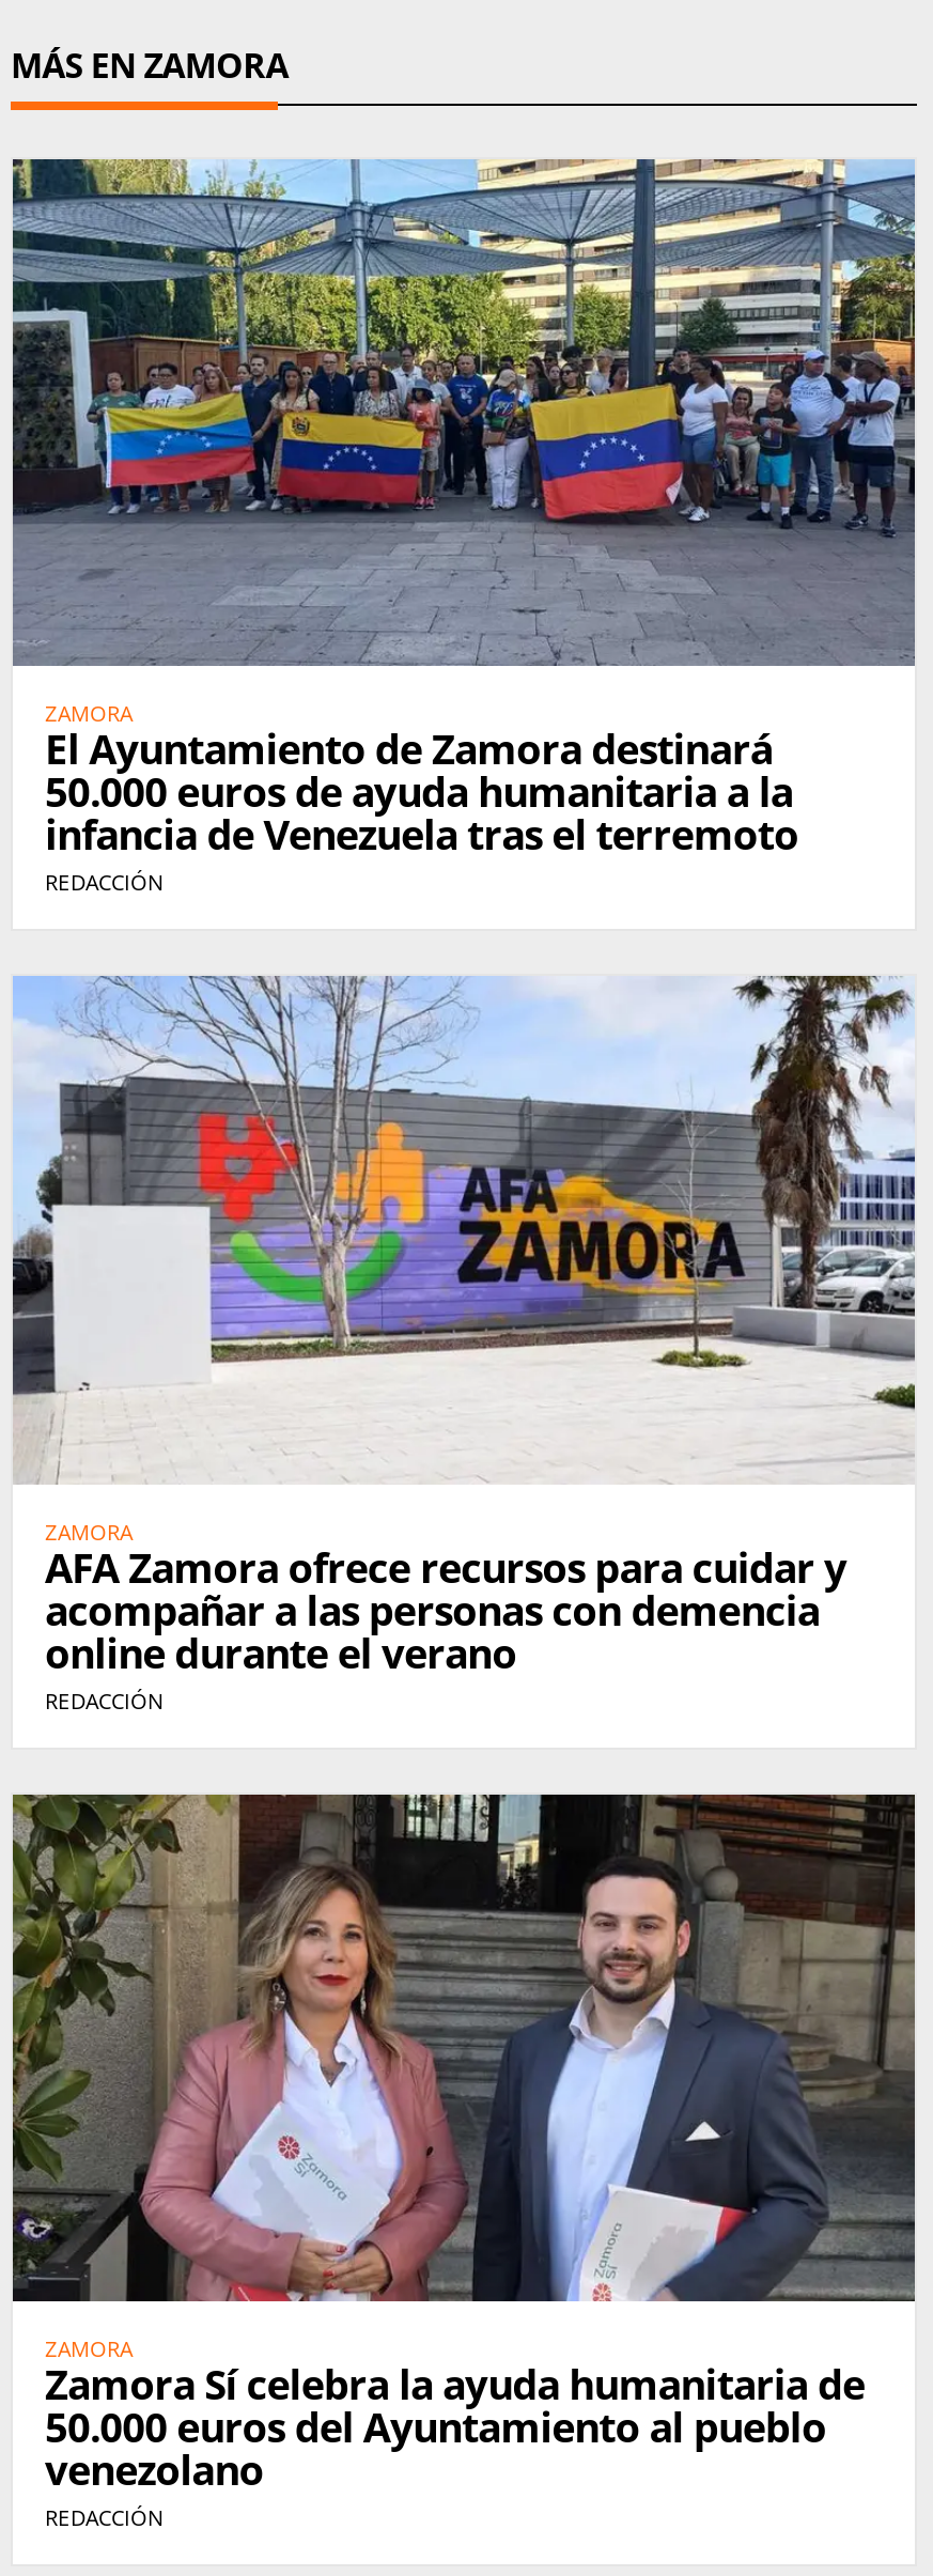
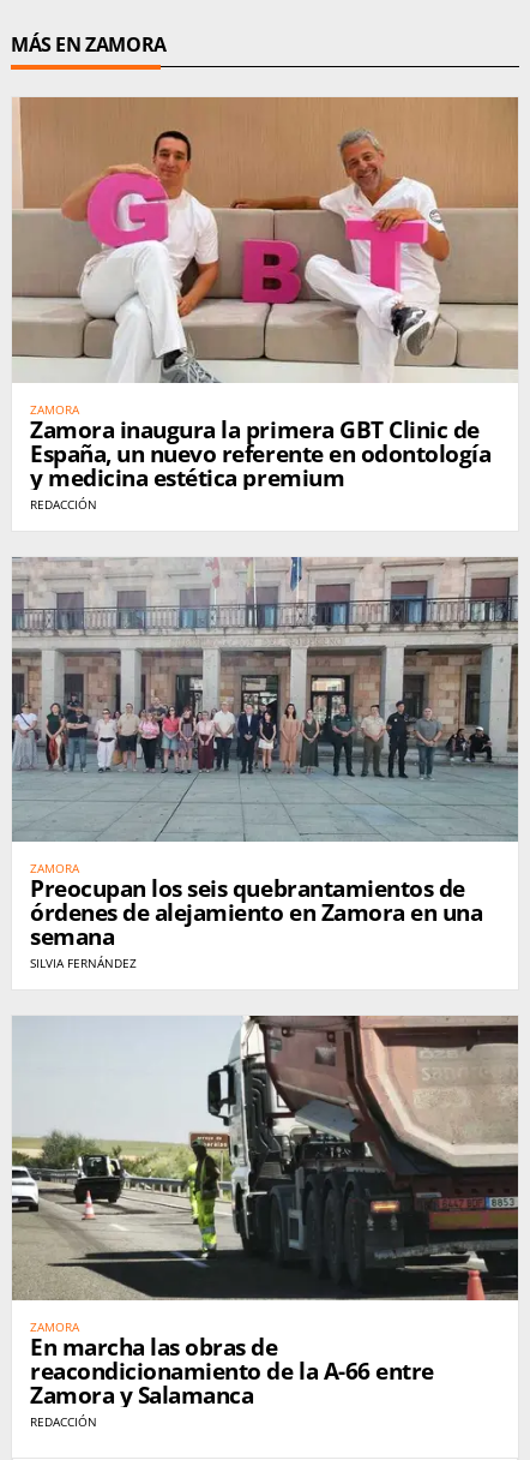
[11,158,917,863] [image] | El Ayuntamiento de Zamora destinará | 50.000 euros de ayuda humanitaria a la | infancia de Venezuela tras el terremoto -> [11,96,519,493] [image] | Zamora inaugura la primera GBT Clinic de | España, un nuevo referente en odontología | y medicina estética premium
[13,975,915,1714] [image] | AFA Zamora ofrece recursos para cuidar y | acompañar a las personas con demencia | online durante el verano | REDACCIÓN -> [11,556,519,971] [image] | Preocupan los seis quebrantamientos de | órdenes de alejamiento en Zamora en una | semana | SILVIA FERNÁNDEZ
[11,1791,915,2498] [image] | Zamora Sí celebra la ayuda humanitaria de | 50.000 euros del Ayuntamiento al pueblo | venezolano -> [11,1015,518,1411] [image] | En marcha las obras de | reacondicionamiento de la A-66 entre | Zamora y Salamanca

